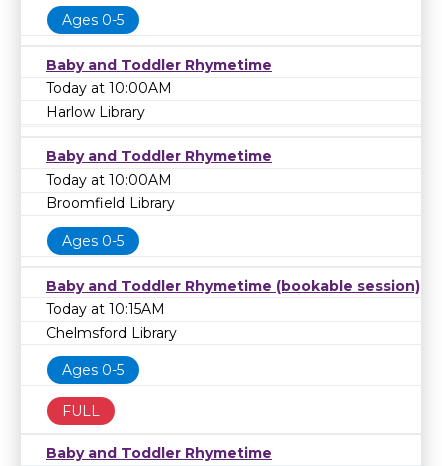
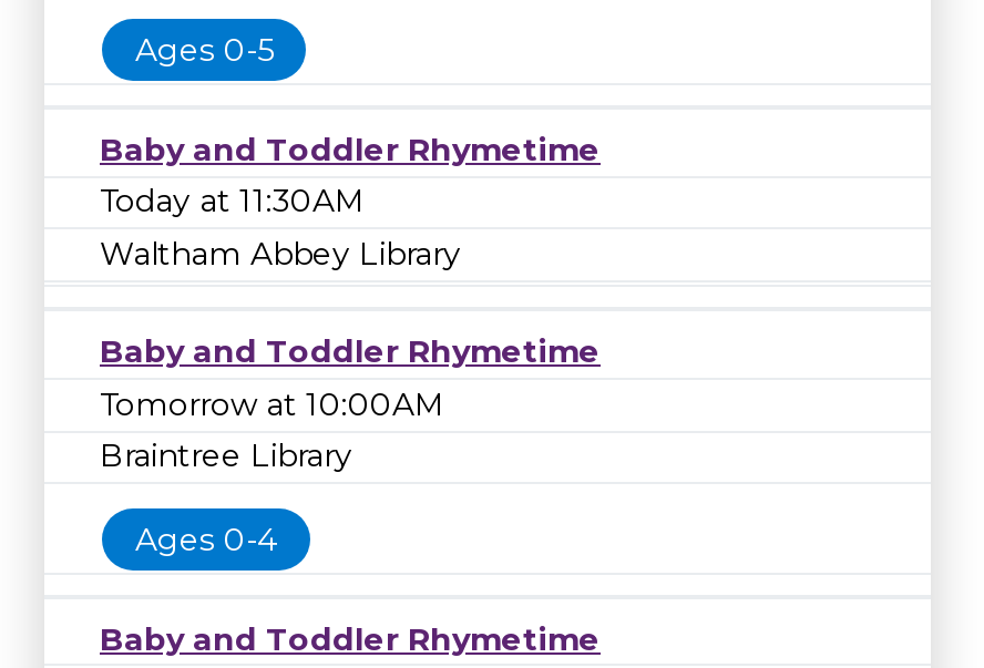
[46,79,172,121] Today at 10:00AM | Harlow Library -> [100,181,461,273] Today at 11:30AM | Waltham Abbey Library
[46,171,420,420] Today at 10:00AM | Broomfield Library | Ages 0-5 | Baby and Toddler Rhymetime (bookable session) | Today at 10:15AM | Chelmsford Library | Ages 0-5 | FULL -> [100,384,445,559] Tomorrow at 10:00AM | Braintree Library | Ages 0-4

